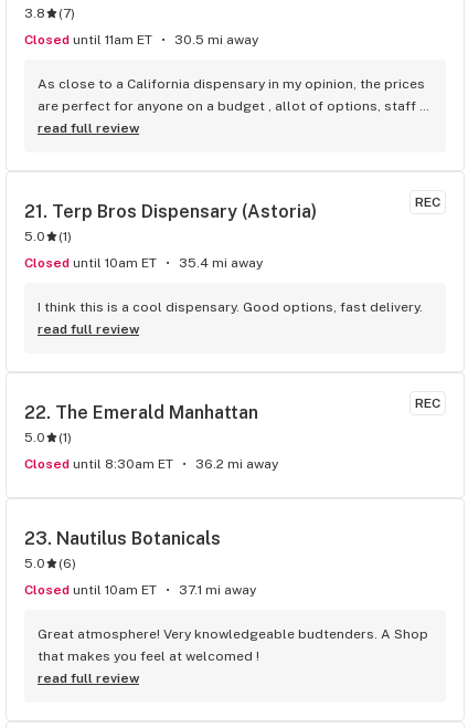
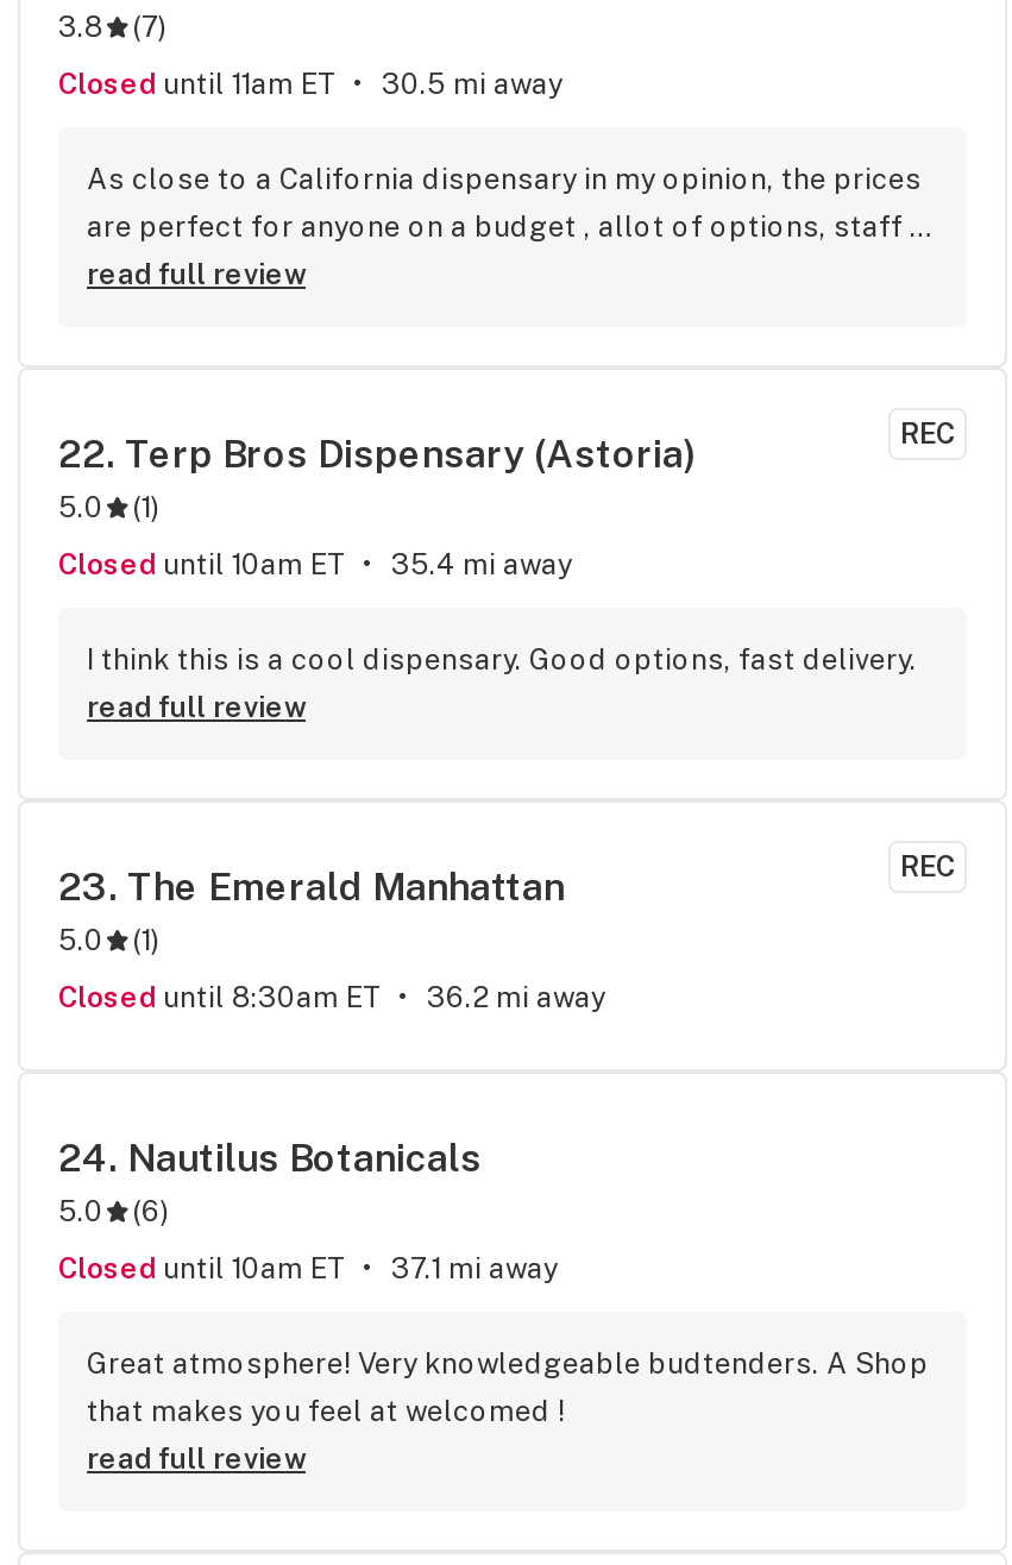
[24,201,317,222] 21. Terp Bros Dispensary (Astoria) -> [58,431,696,476] 22. Terp Bros Dispensary (Astoria)
[24,402,258,423] 22. The Emerald Manhattan -> [58,864,565,909] 23. The Emerald Manhattan
[24,528,221,549] 23. Nautilus Botanicals -> [58,1135,482,1180] 24. Nautilus Botanicals

